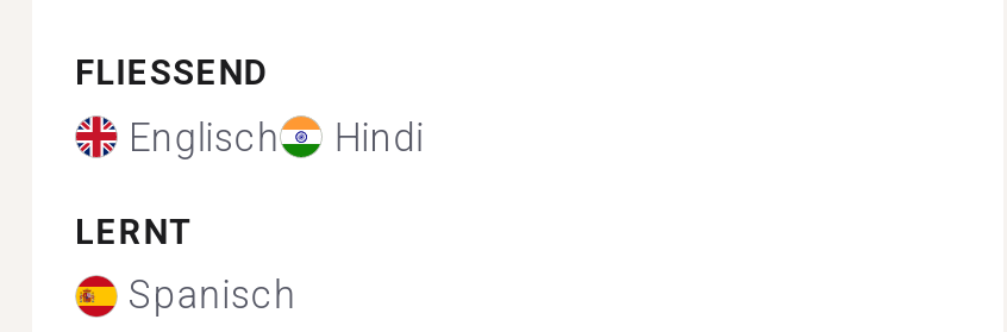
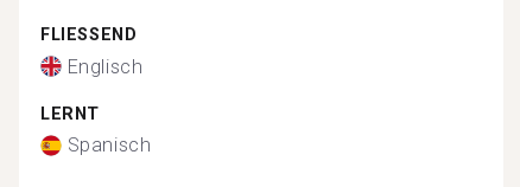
[334,114,424,159] Hindi -> none

